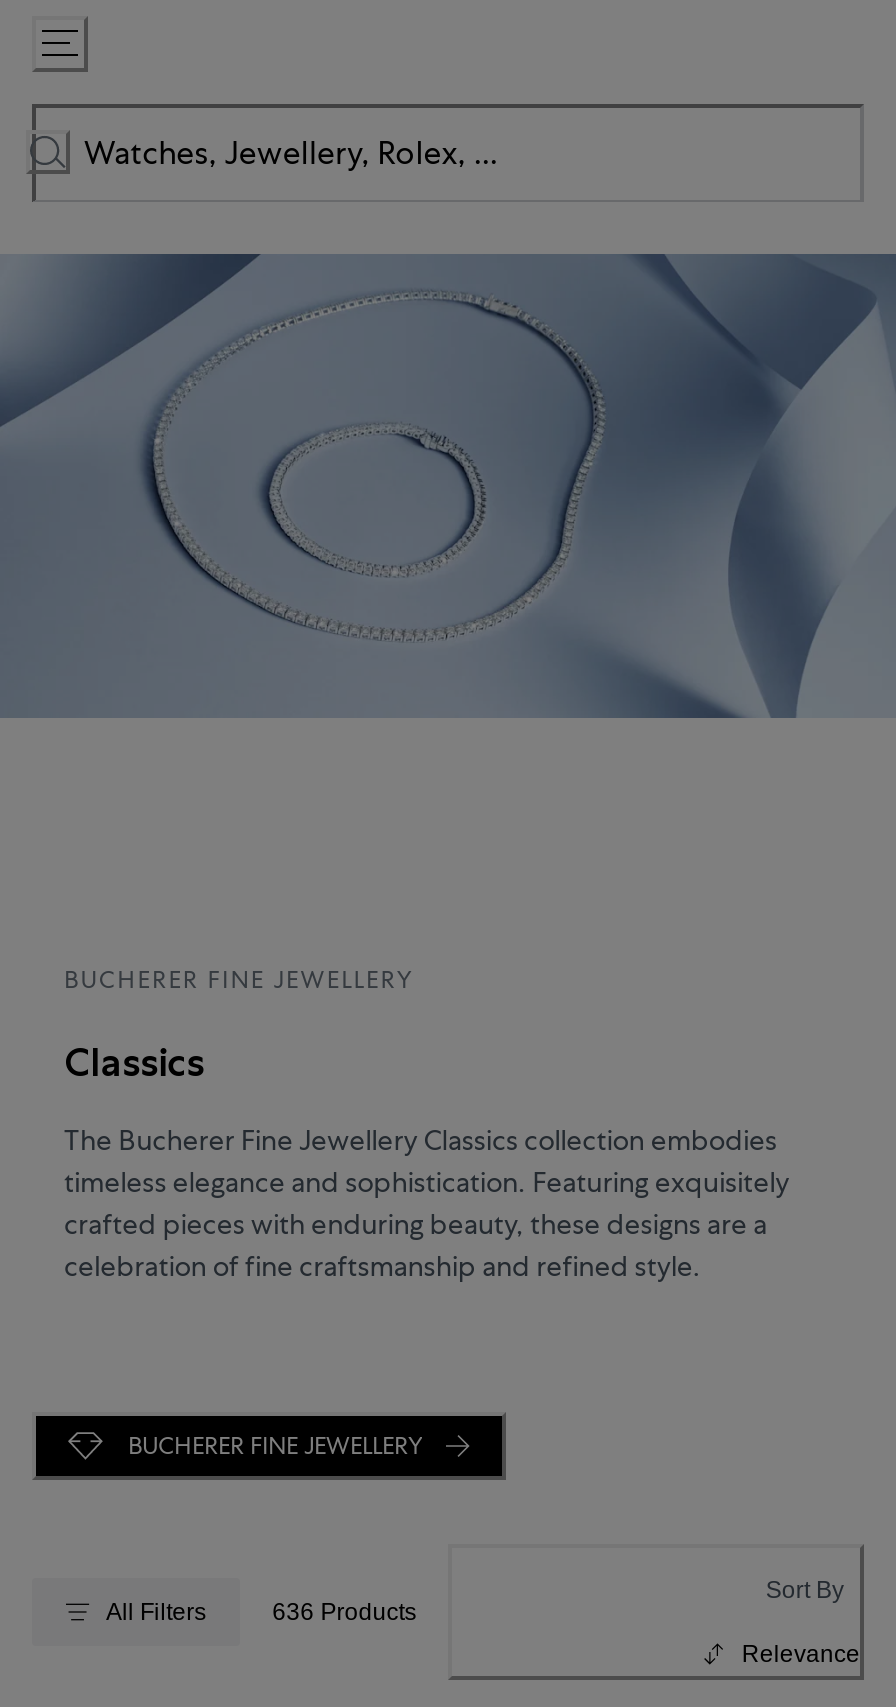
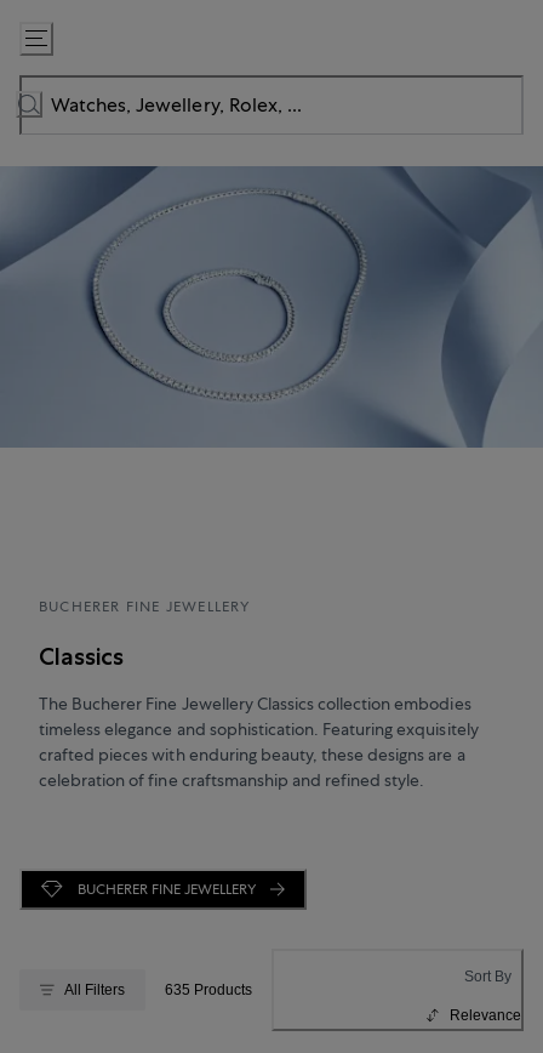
[272,1597,417,1625] 636 Products -> [165,981,252,998] 635 Products

